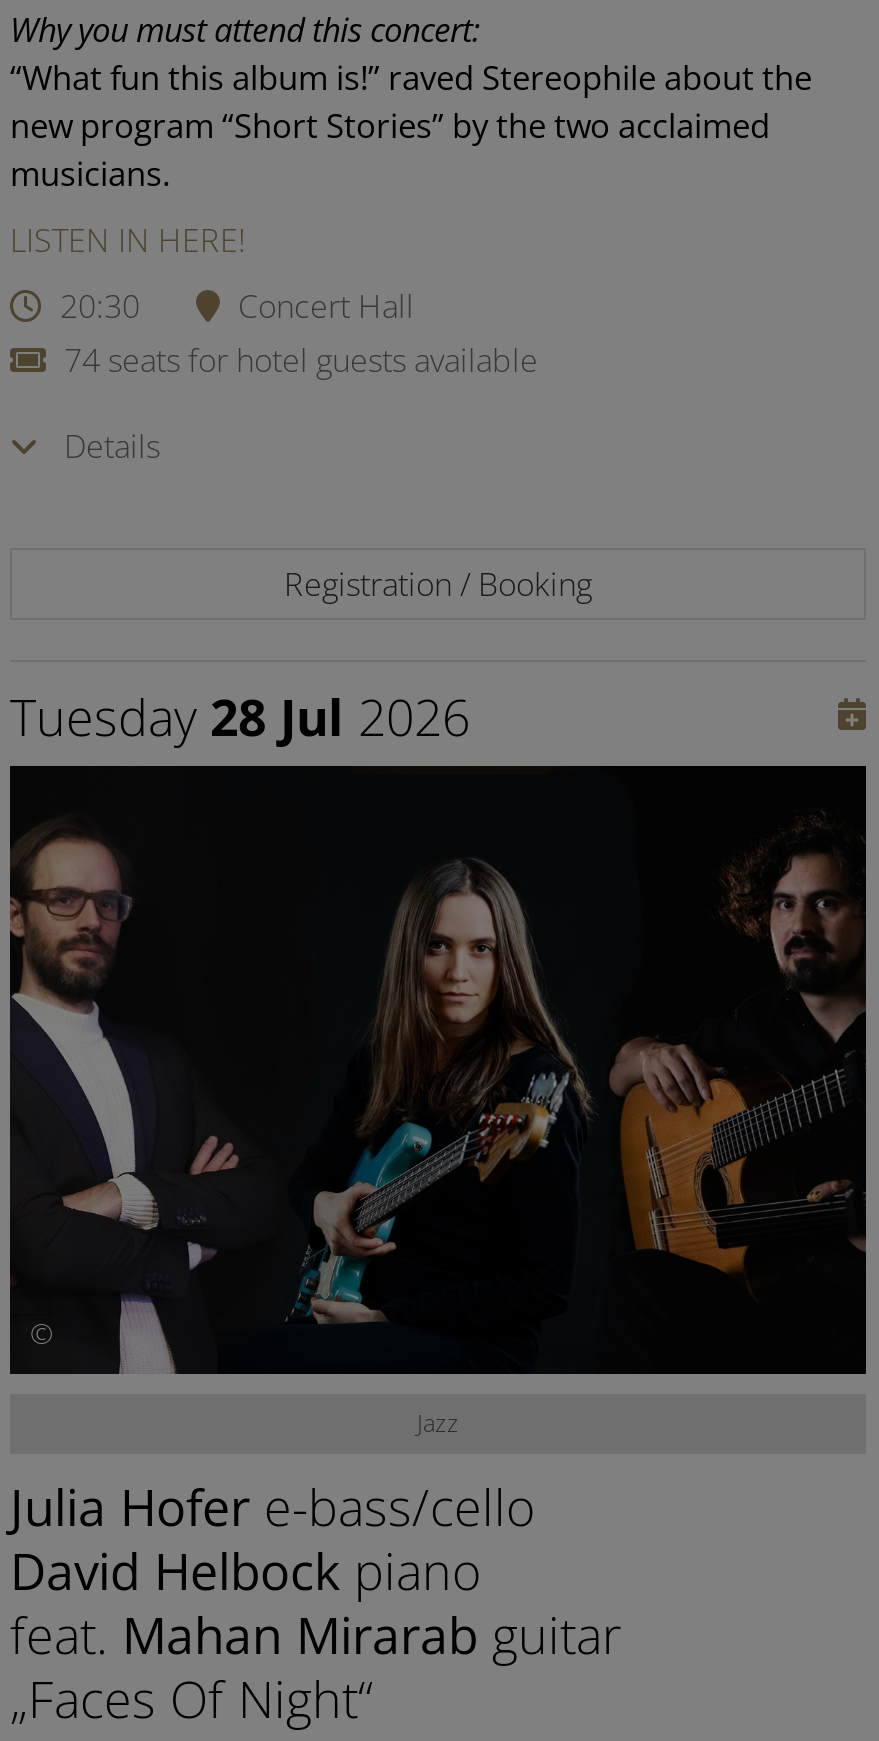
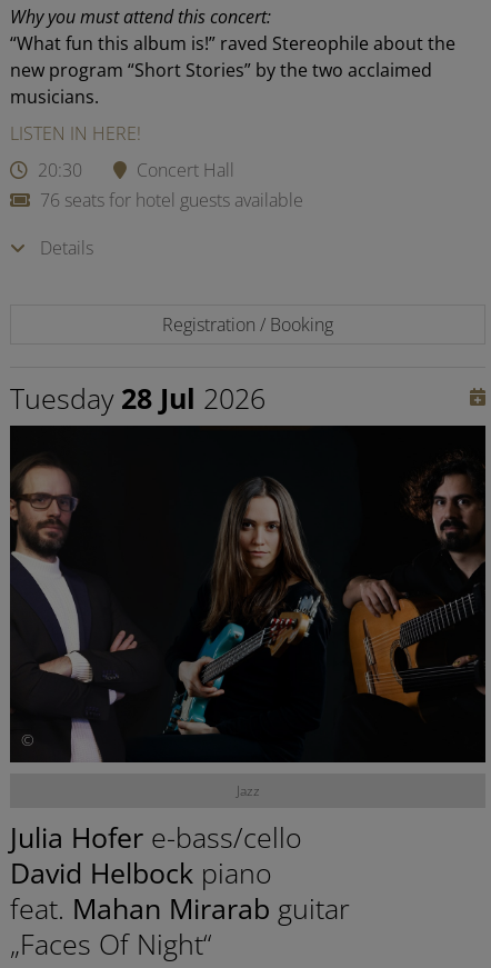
[56,338,538,382] 74 seats for hotel guests available -> [36,188,303,212] 76 seats for hotel guests available

